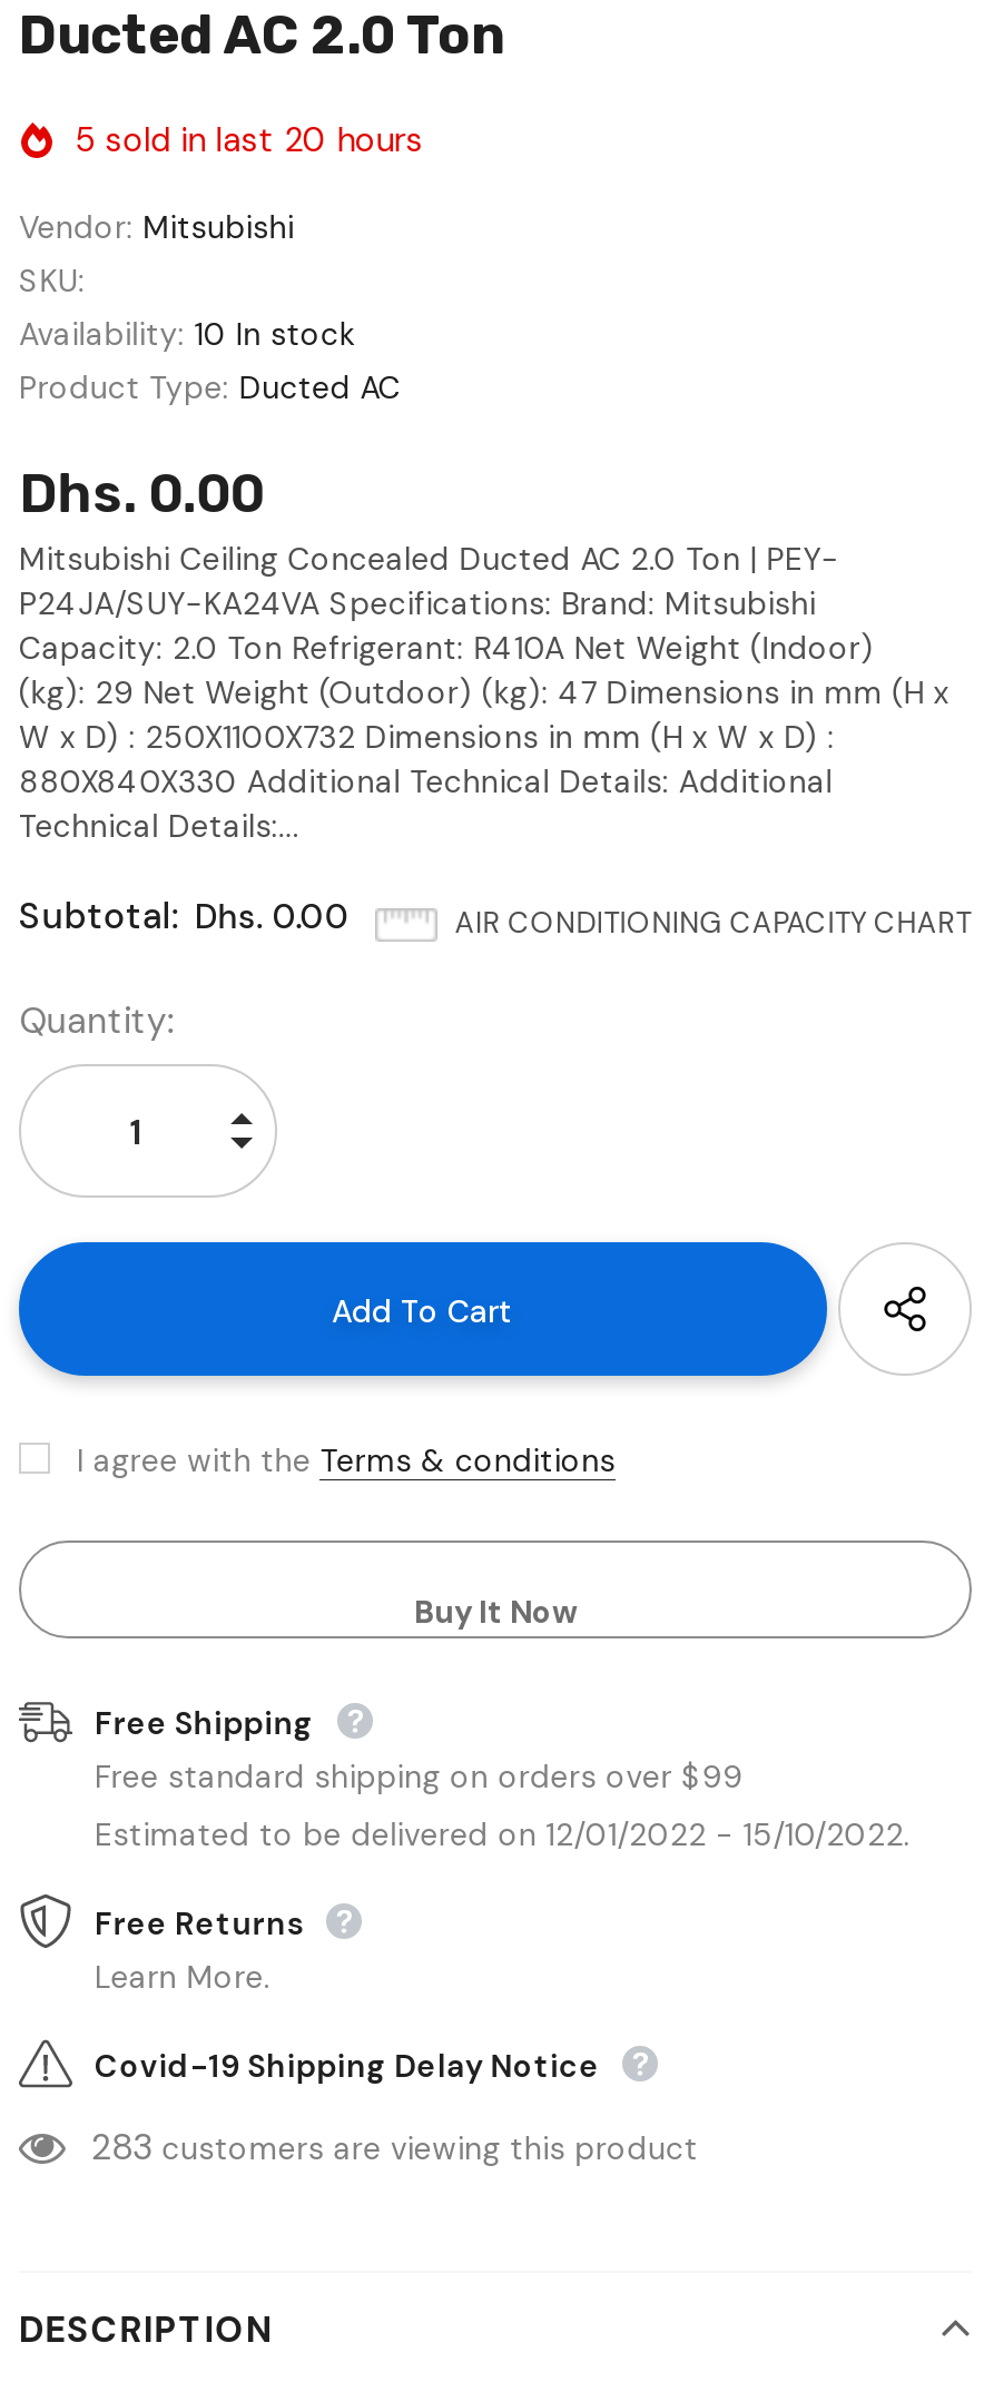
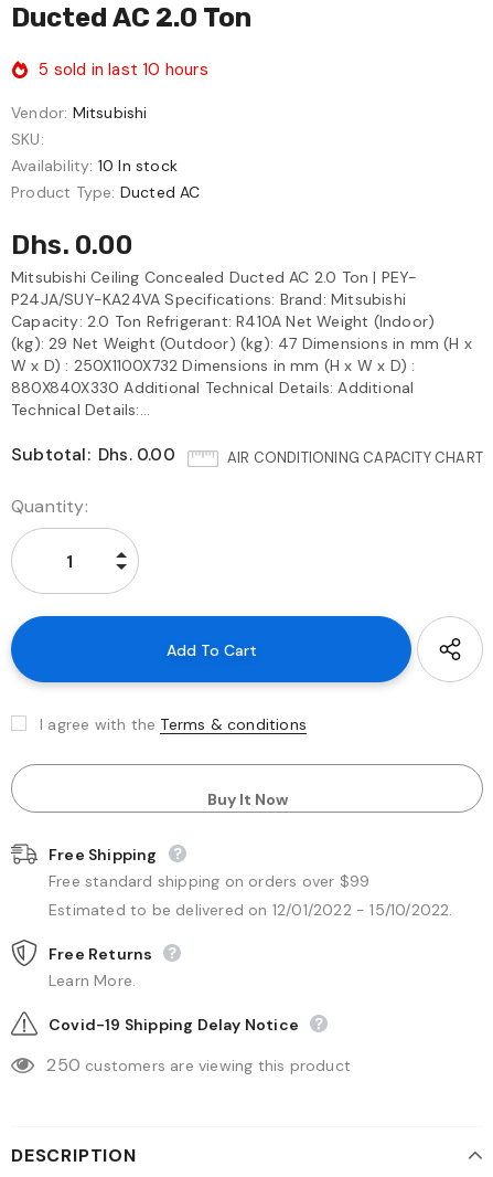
[75,119,424,163] 5 sold in last 20 hours -> [39,59,208,81] 5 sold in last 10 hours
[91,2124,698,2171] 283 customers are viewing this product -> [47,1054,351,1077] 250 customers are viewing this product

